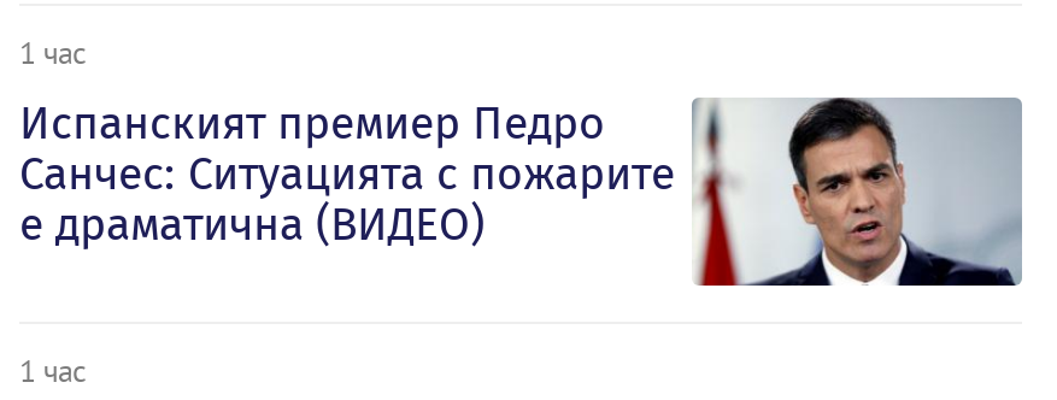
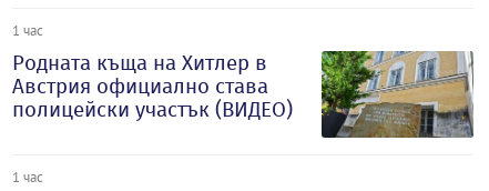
[19,96,1022,288] [image] | Испанският премиер Педро | Санчес: Ситуацията с пожарите | е драматична (ВИДЕО) -> [12,50,473,139] [image] | Родната къща на Хитлер в | Австрия официално става | полицейски участък (ВИДЕО)

